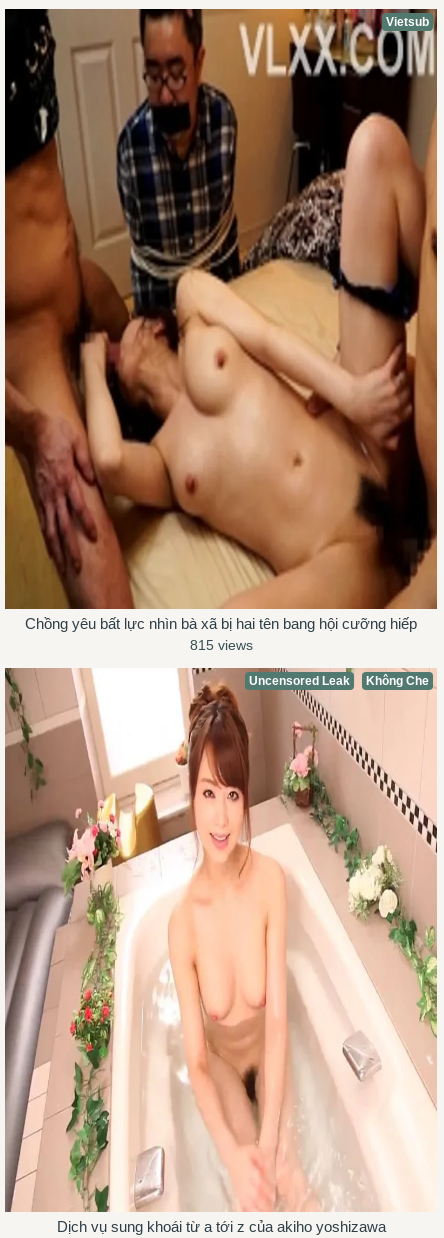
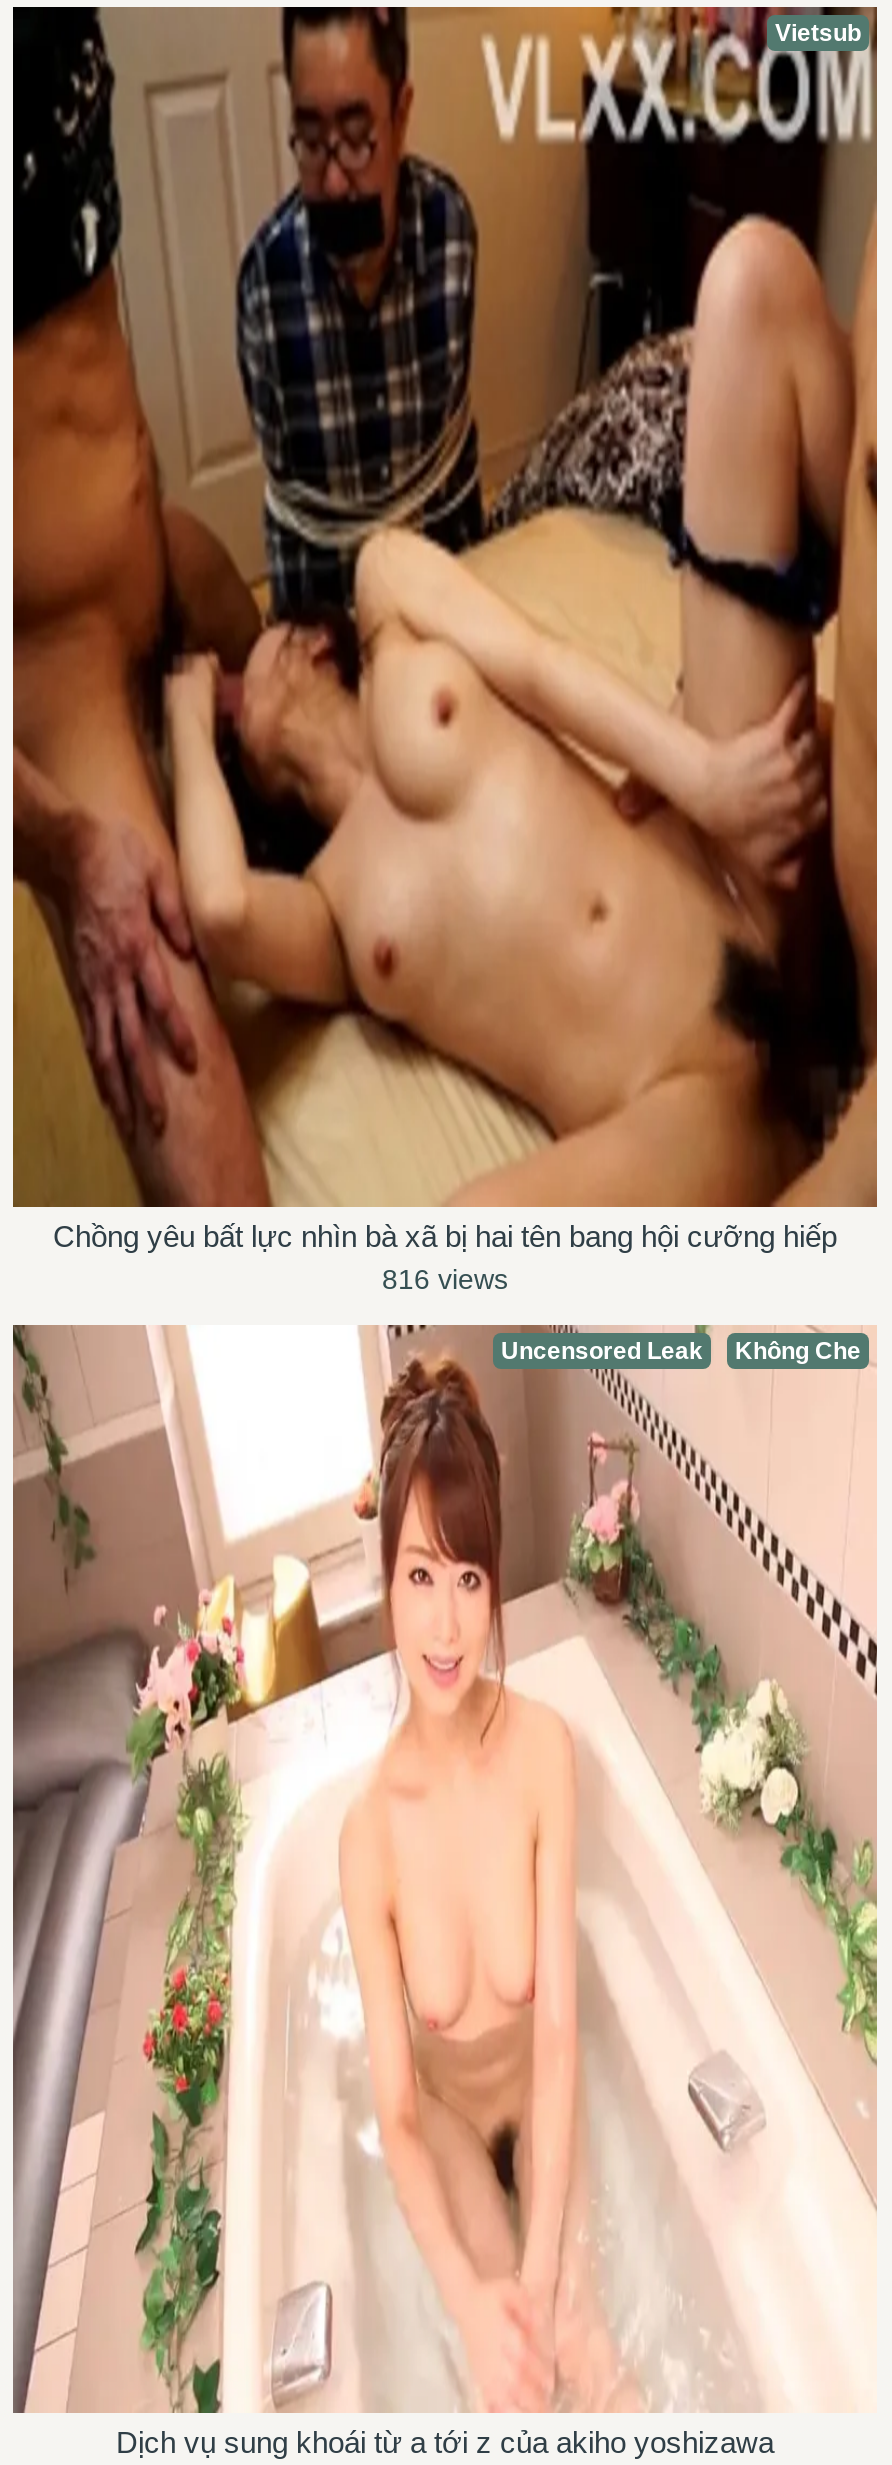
[189,637,252,653] 815 views -> [382,1263,508,1295] 816 views

